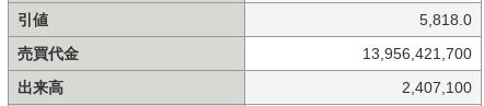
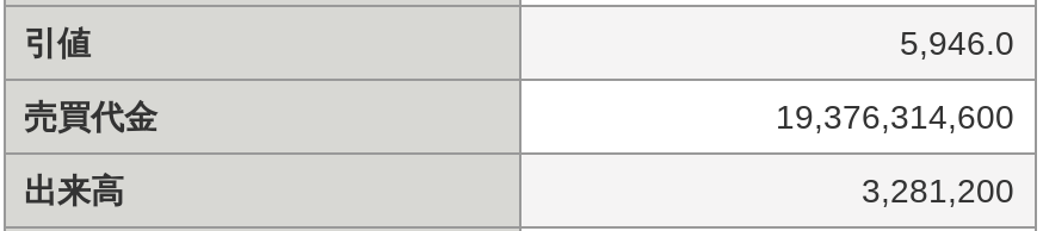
[419,11,471,28] 5,818.0 -> [900,24,1014,62] 5,946.0
[362,45,471,62] 13,956,421,700 -> [776,98,1014,136] 19,376,314,600
[401,79,471,96] 2,407,100 -> [862,171,1014,210] 3,281,200

